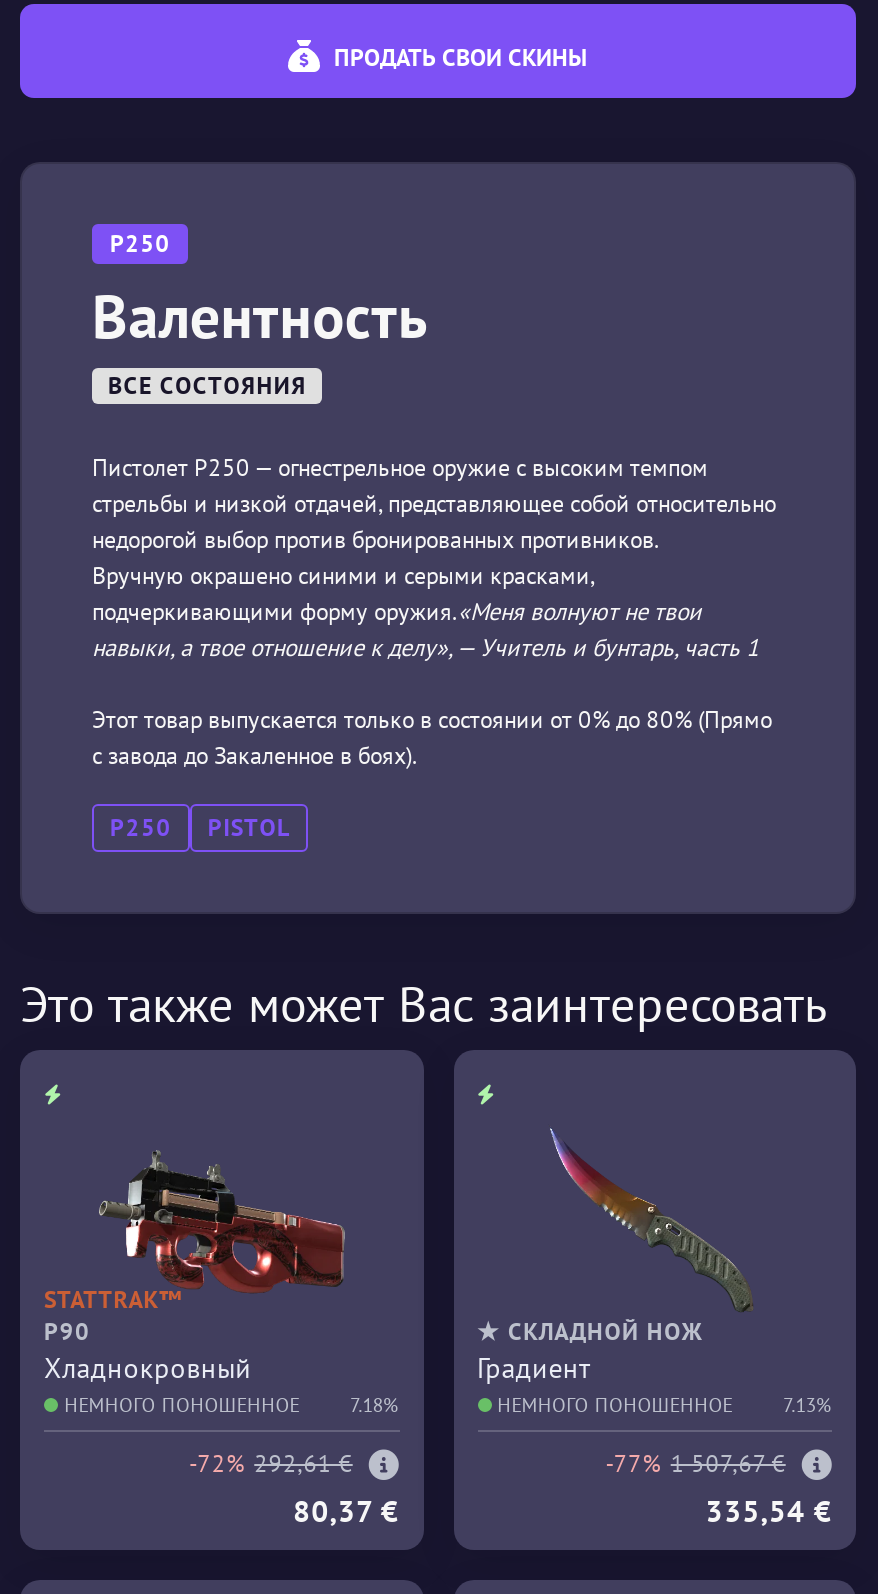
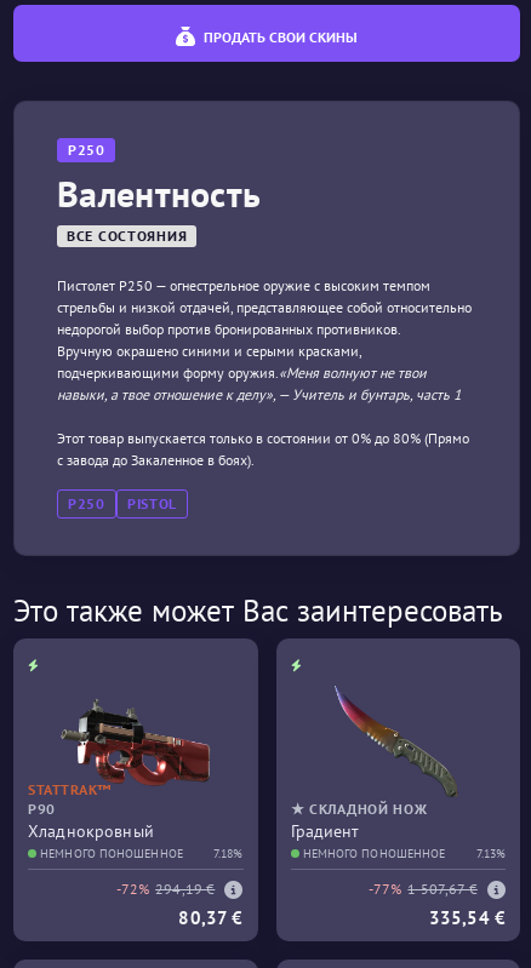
[189,1448,353,1478] -72% 292,61 € -> [116,880,215,898] -72% 294,19 €

